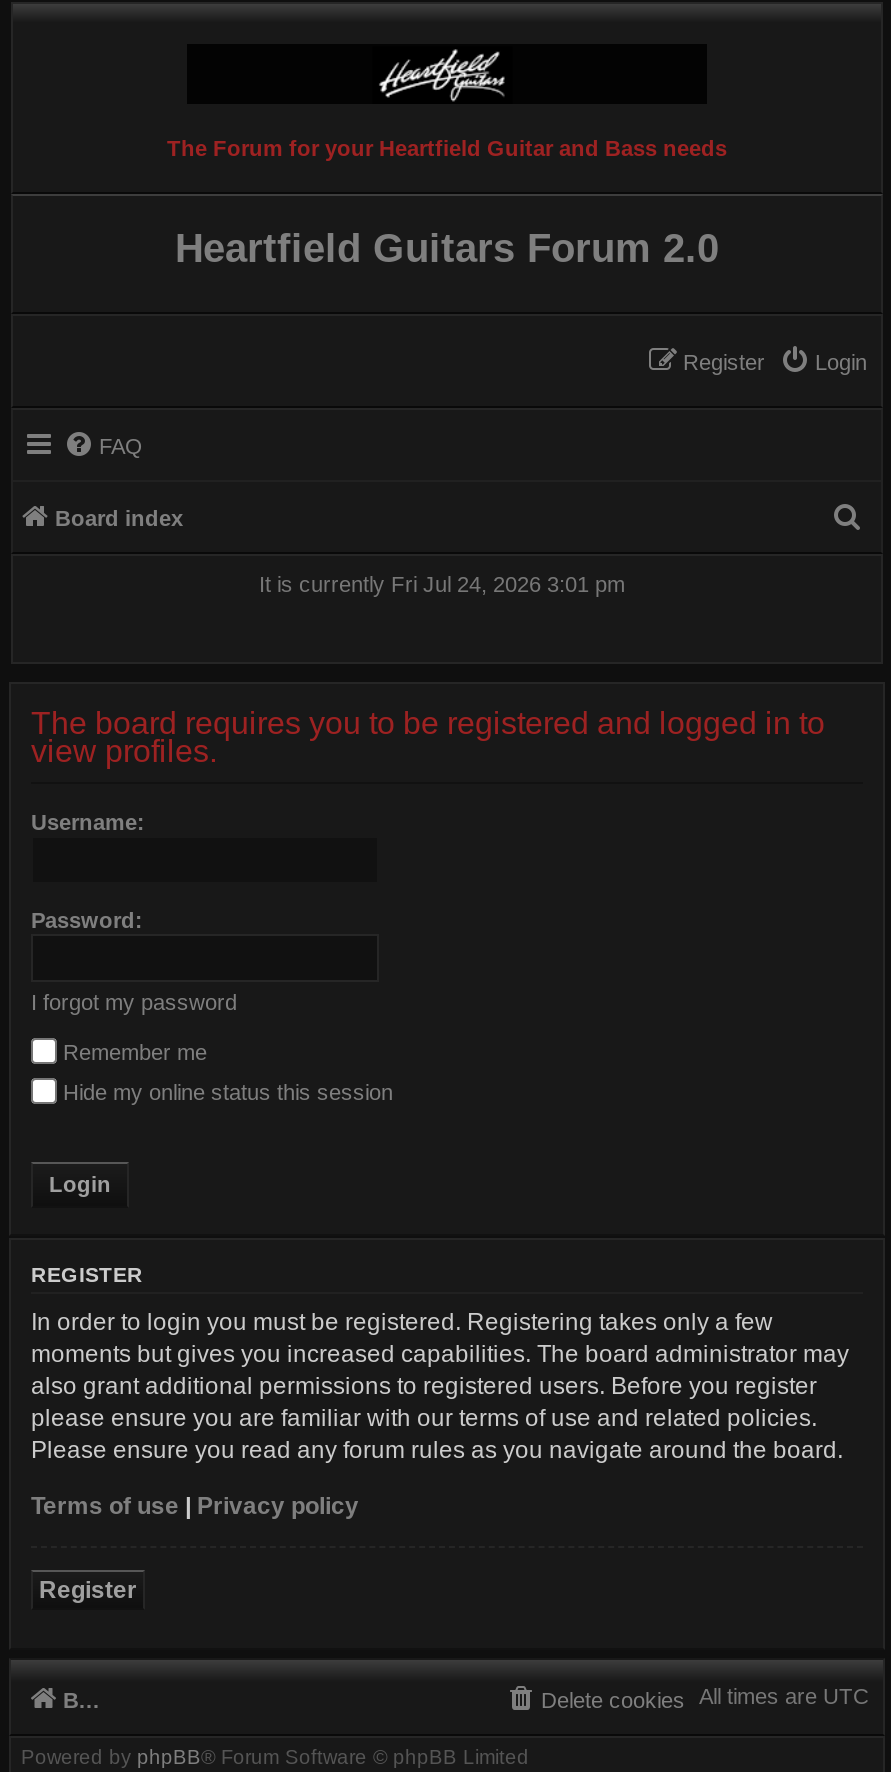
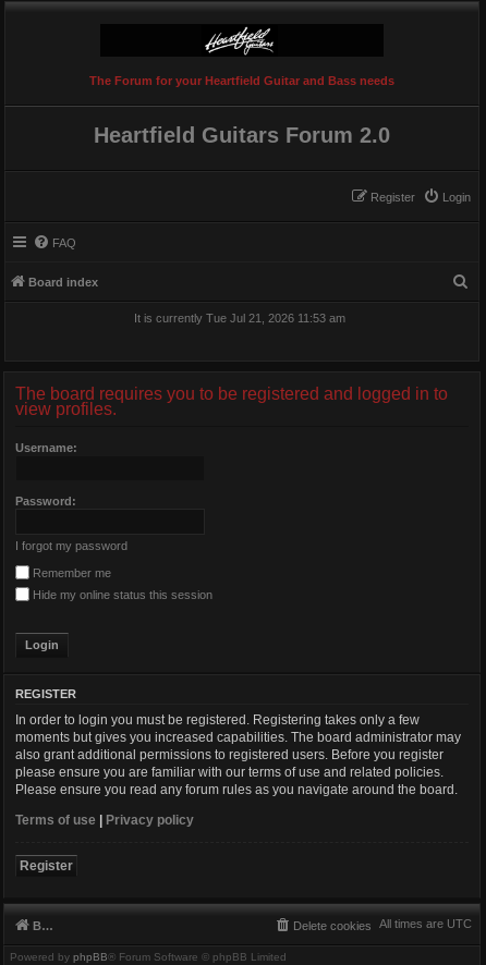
[259,572,625,596] It is currently Fri Jul 24, 2026 3:01 pm -> [133,312,345,325] It is currently Tue Jul 21, 2026 11:53 am

